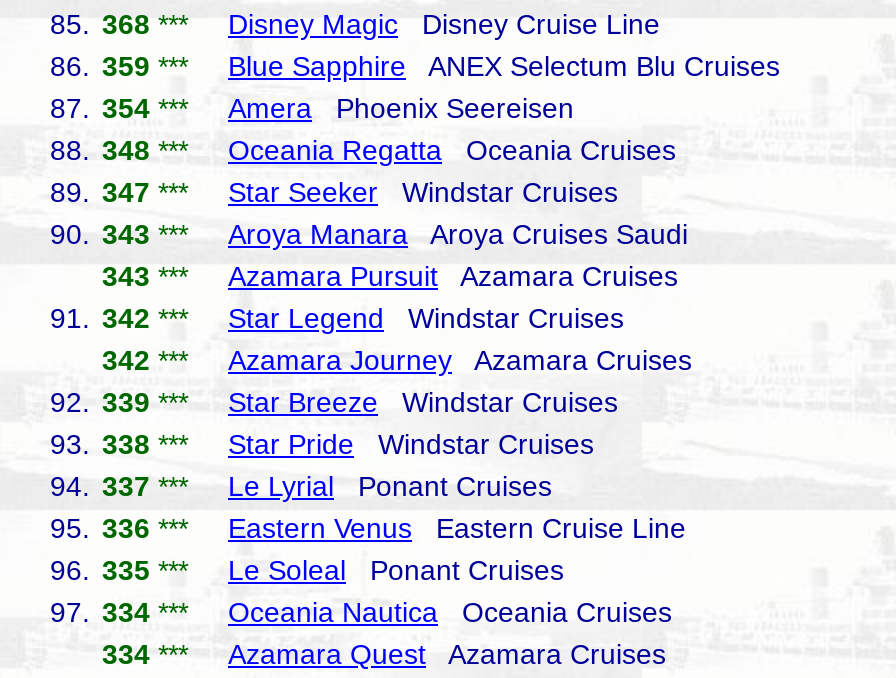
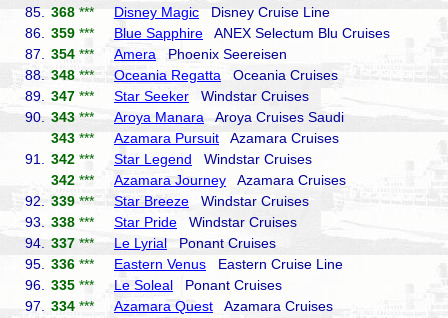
[102,596,672,670] Oceania Nautica Oceania Cruises | 334 *** -> none

